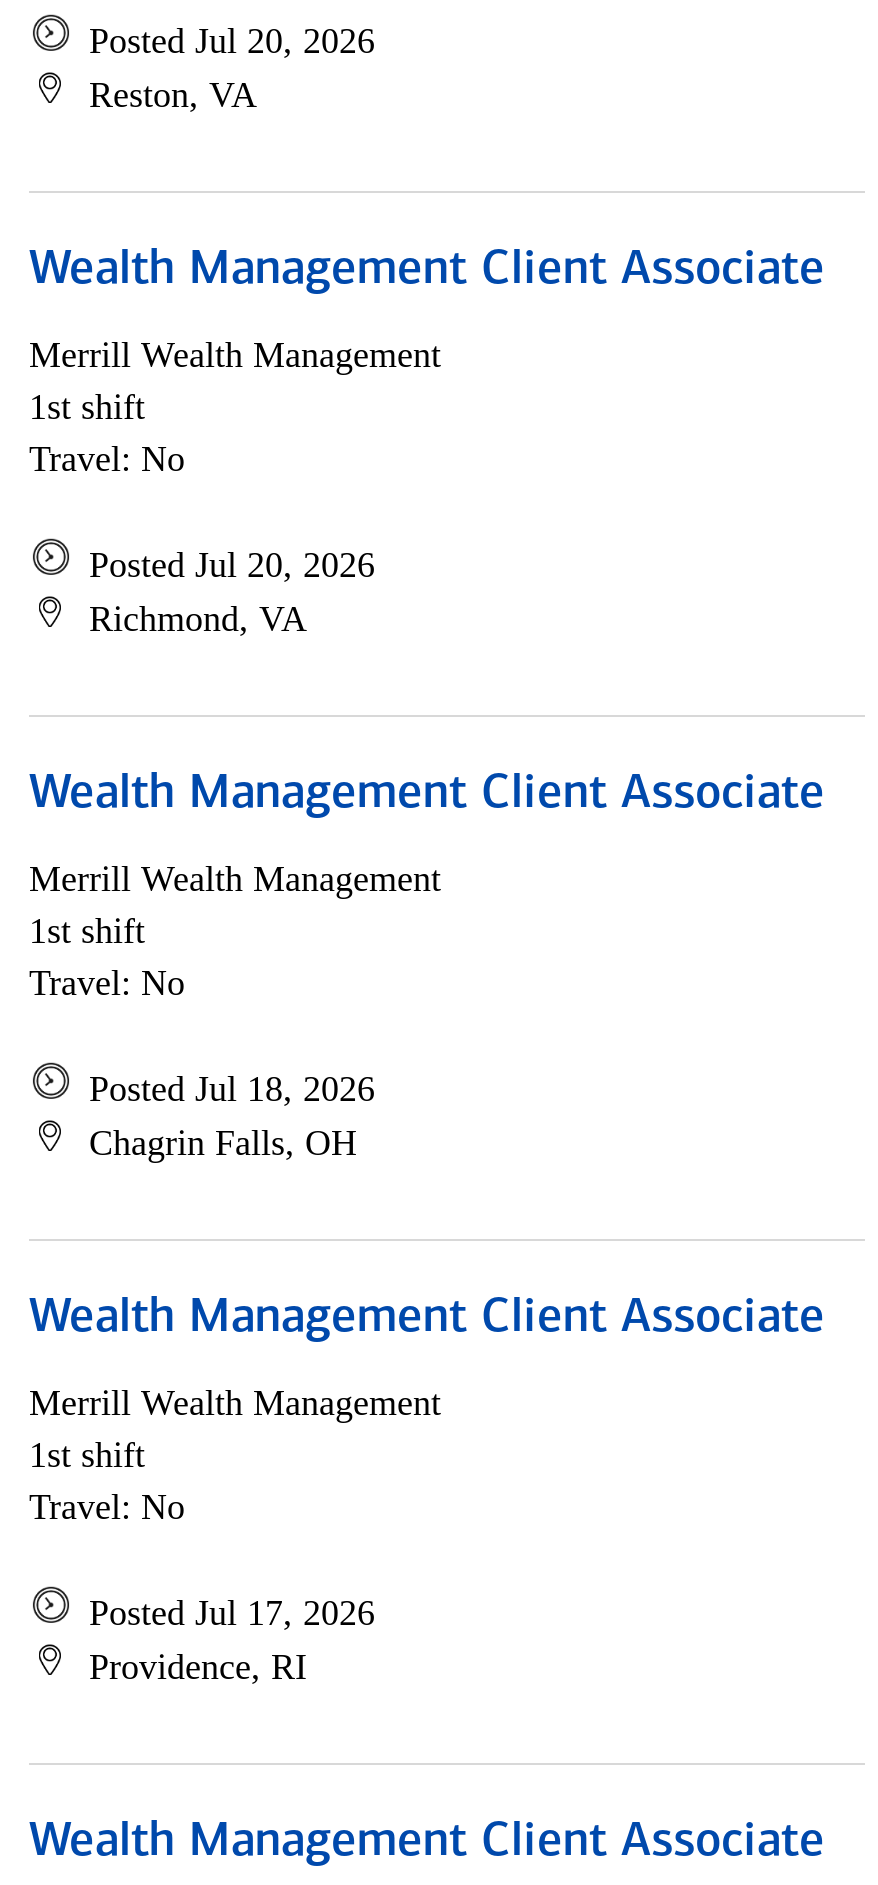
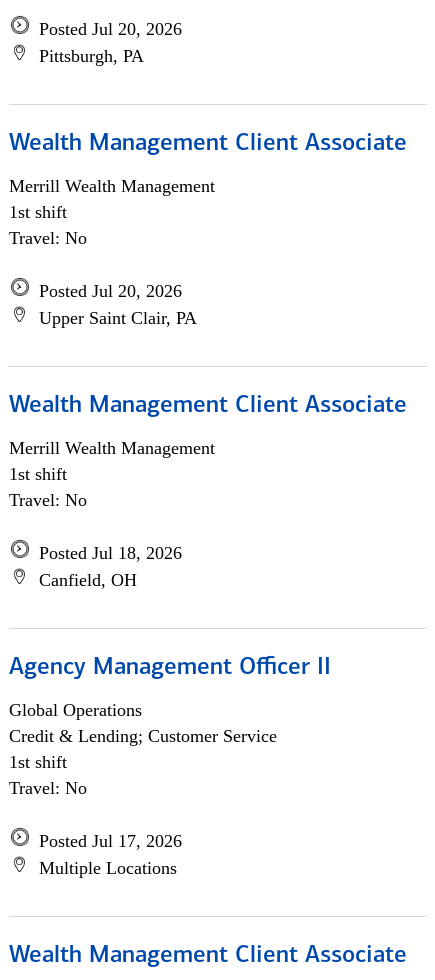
[89,75,257,115] Reston, VA -> [39,46,144,66] Pittsburgh, PA
[89,599,307,639] Richmond, VA -> [39,308,197,328] Upper Saint Clair, PA
[89,1123,357,1163] Chagrin Falls, OH -> [39,570,137,590] Canfield, OH
[29,1295,825,1343] Wealth Management Client Associate -> [9,656,331,680] Agency Management Officer II
[29,1383,441,1423] Merrill Wealth Management -> [9,700,277,746] Global Operations | Credit & Lending; Customer Service
[89,1647,307,1687] Providence, RI -> [39,858,177,878] Multiple Locations

